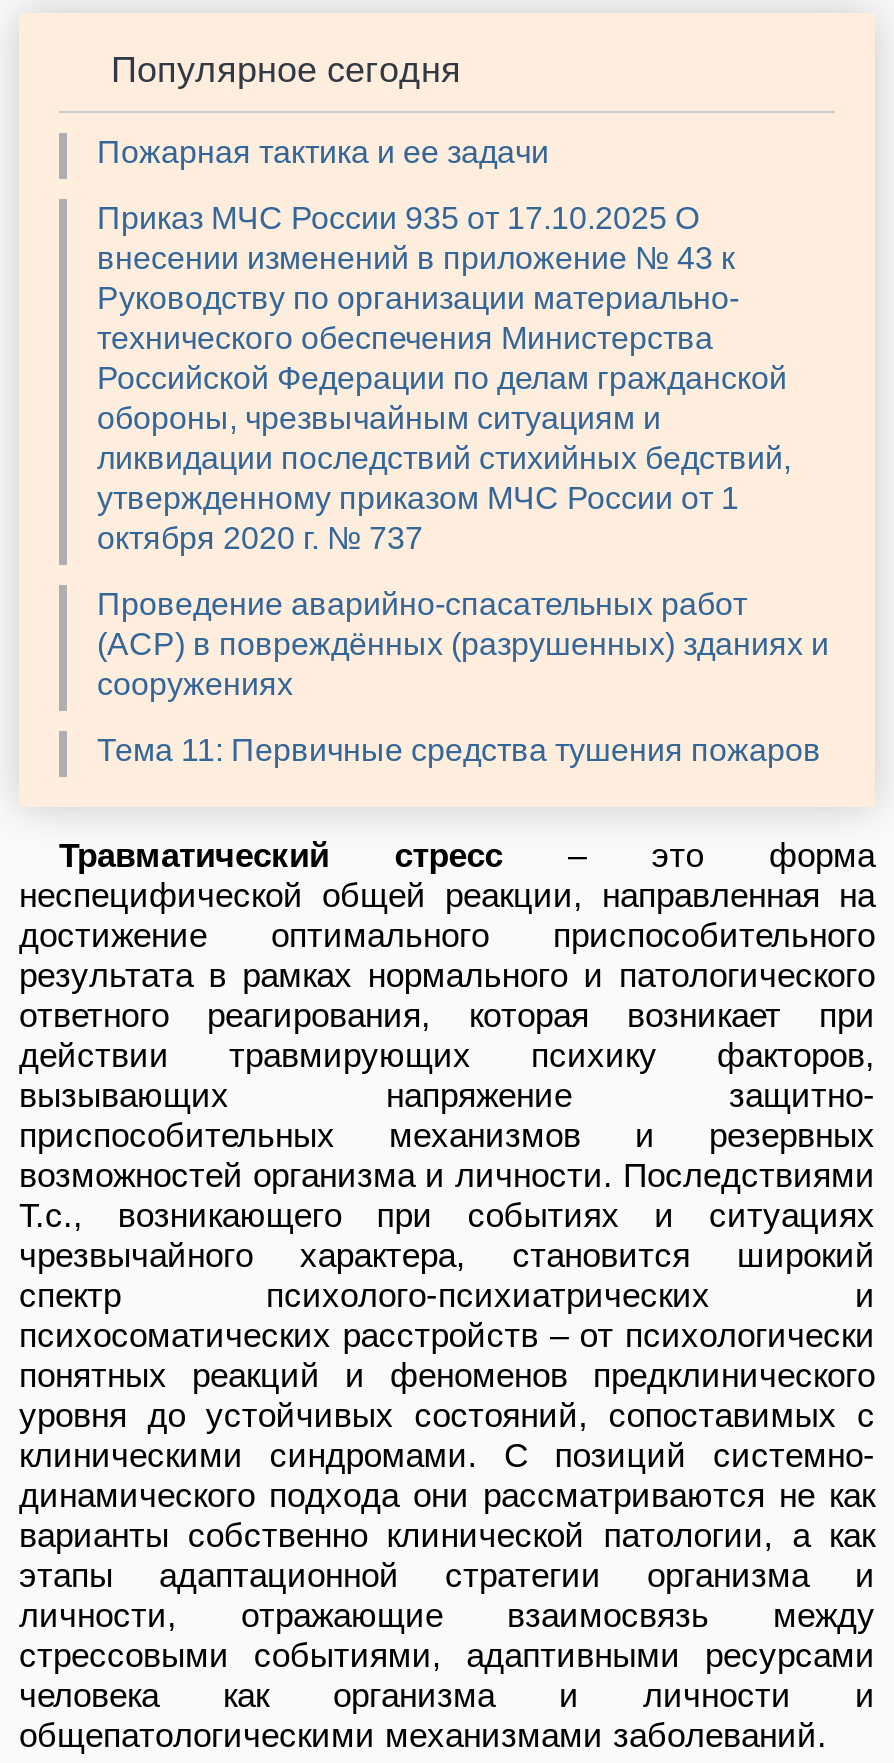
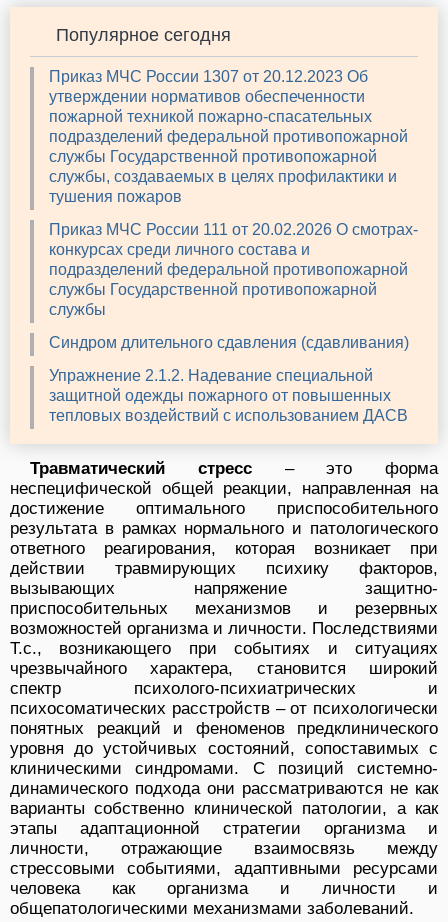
[97,136,549,170] Пожарная тактика и ее задачи -> [49,68,408,205] Приказ МЧС России 1307 от 20.12.2023 Об | утверждении нормативов обеспеченности | пожарной техникой пожарно-спасательных | подразделений федеральной противопожарной | службы Государственной противопожарной | службы, создаваемых в целях профилактики и | тушения пожаров
[97,202,791,556] Приказ МЧС России 935 от 17.10.2025 О | внесении изменений в приложение № 43 к | Руководству по организации материально- | технического обеспечения Министерства | Российской Федерации по делам гражданской | обороны, чрезвычайным ситуациям и | ликвидации последствий стихийных бедствий, | утвержденному приказом МЧС России от 1 | октября 2020 г. № 737 -> [49,221,418,318] Приказ МЧС России 111 от 20.02.2026 О смотрах- | конкурсах среди личного состава и | подразделений федеральной противопожарной | службы Государственной противопожарной | службы
[97,588,829,702] Проведение аварийно-спасательных работ | (АСР) в повреждённых (разрушенных) зданиях и | сооружениях -> [49,334,409,351] Синдром длительного сдавления (сдавливания)
[97,734,821,768] Тема 11: Первичные средства тушения пожаров -> [49,367,408,424] Упражнение 2.1.2. Надевание специальной | защитной одежды пожарного от повышенных | тепловых воздействий с использованием ДАСВ

